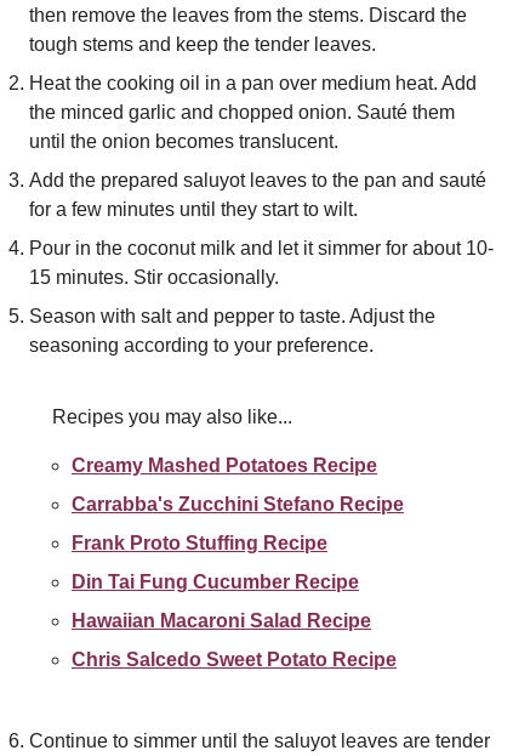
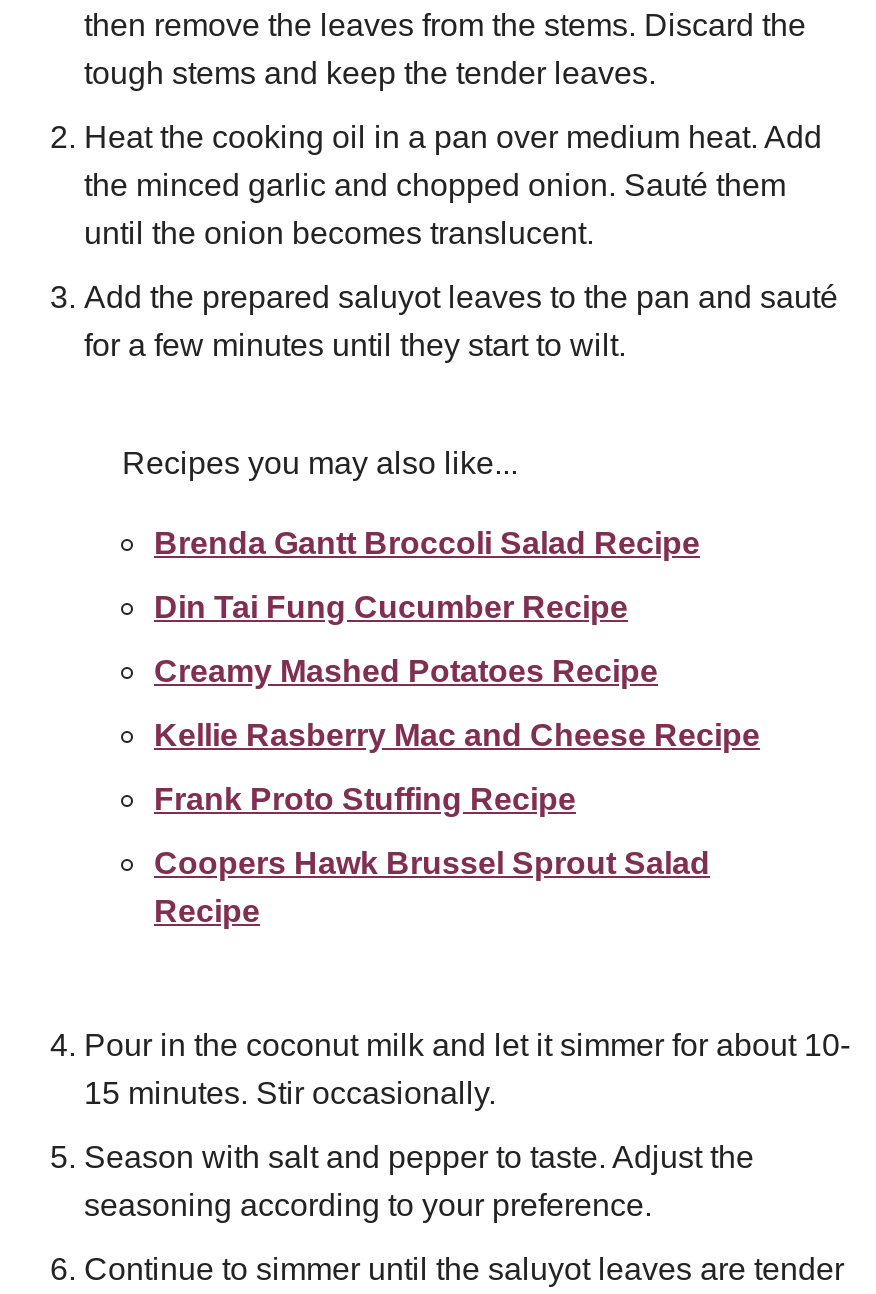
none -> [154,527,760,929] Brenda Gantt Broccoli Salad Recipe | Kellie Rasberry Mac and Cheese Recipe | Coopers Hawk Brussel Sprout Salad | Recipe
moved [29,238,494,356] -> [84,1029,850,1223]: Pour in the coconut milk and let it simmer for about 10- | 15 minutes. Stir occasionally. | Season with salt and pepper to taste. Adjust the | seasoning according to your preference.
moved [52,407,377,476] -> [122,447,658,689]: Recipes you may also like... | Creamy Mashed Potatoes Recipe
[72,494,404,670] Carrabba's Zucchini Stefano Recipe | Hawaiian Macaroni Salad Recipe | Chris Salcedo Sweet Potato Recipe -> none
moved [72,533,359,593] -> [154,591,628,817]: Frank Proto Stuffing Recipe | Din Tai Fung Cucumber Recipe

